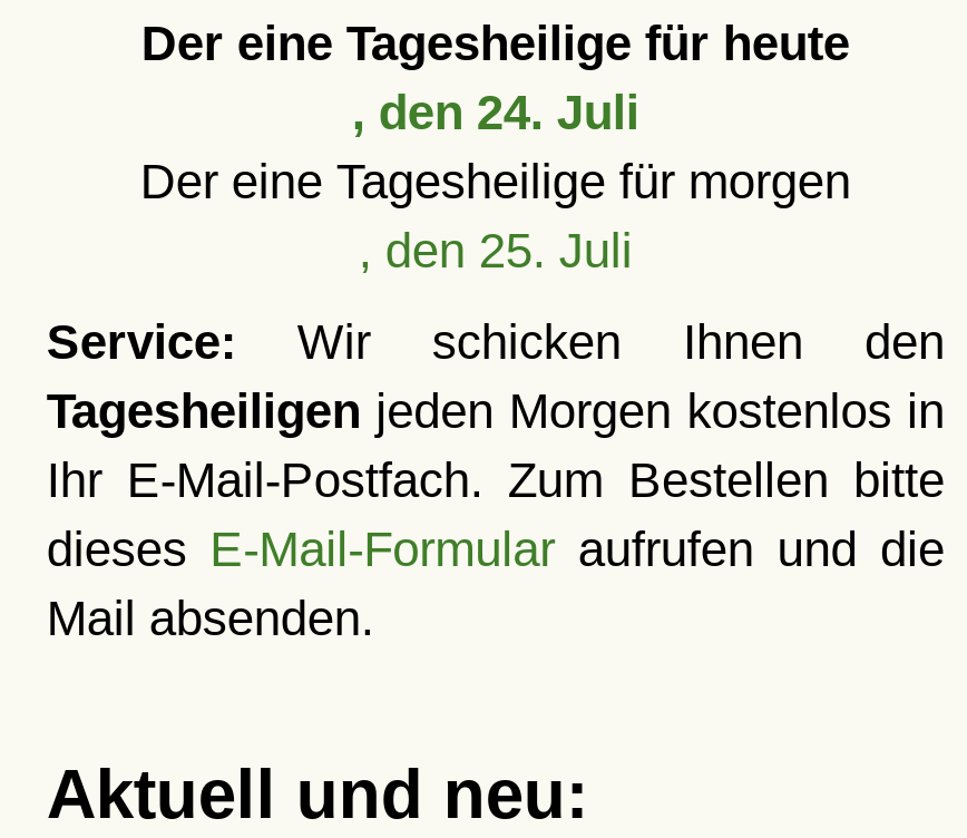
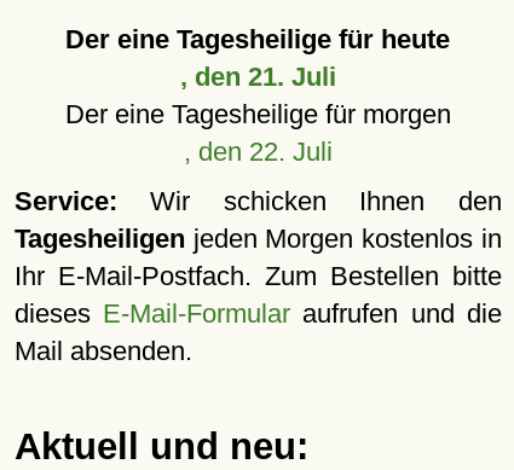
[352,85,639,140] , den 24. Juli -> [180,62,336,92] , den 21. Juli
[359,223,633,279] , den 25. Juli -> [184,137,332,167] , den 22. Juli

